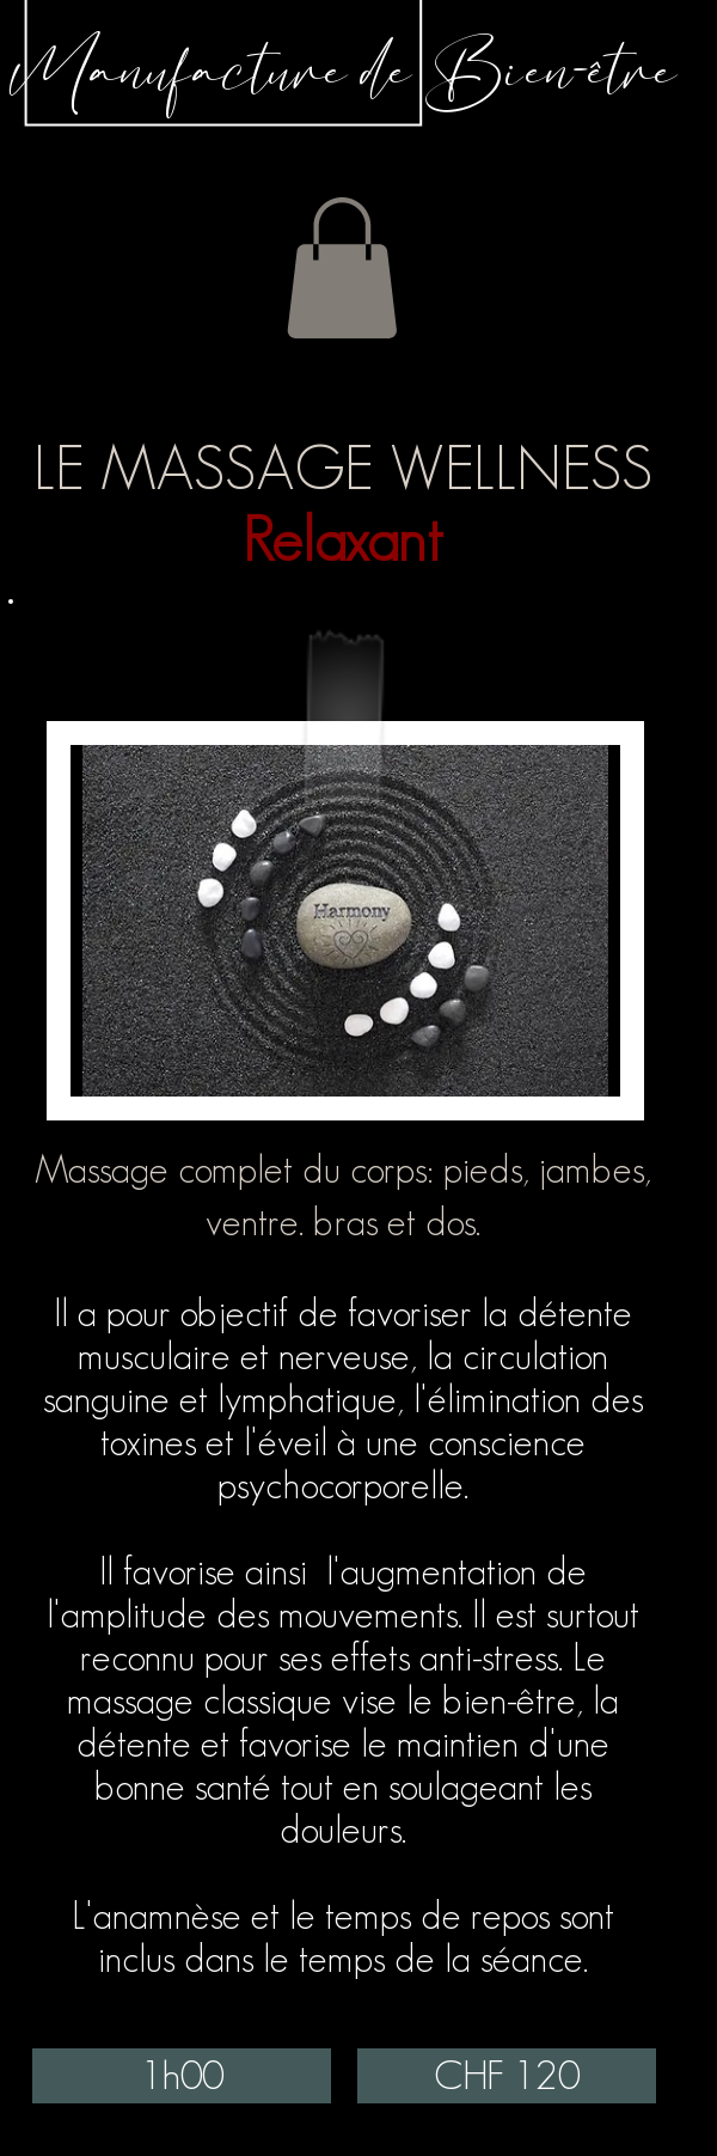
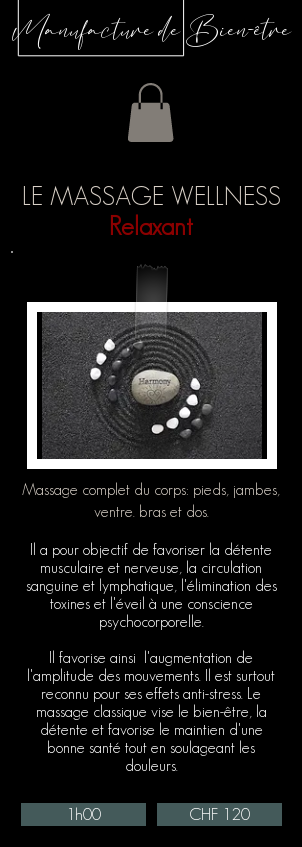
[72,1894,614,1978] L'anamnèse et le temps de repos sont | inclus dans le temps de la séance. -> none

